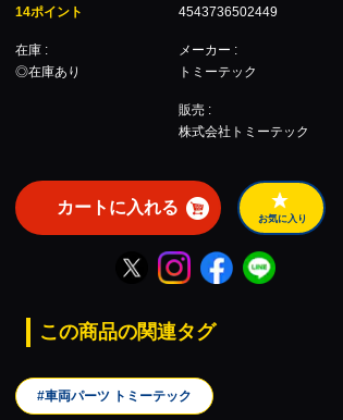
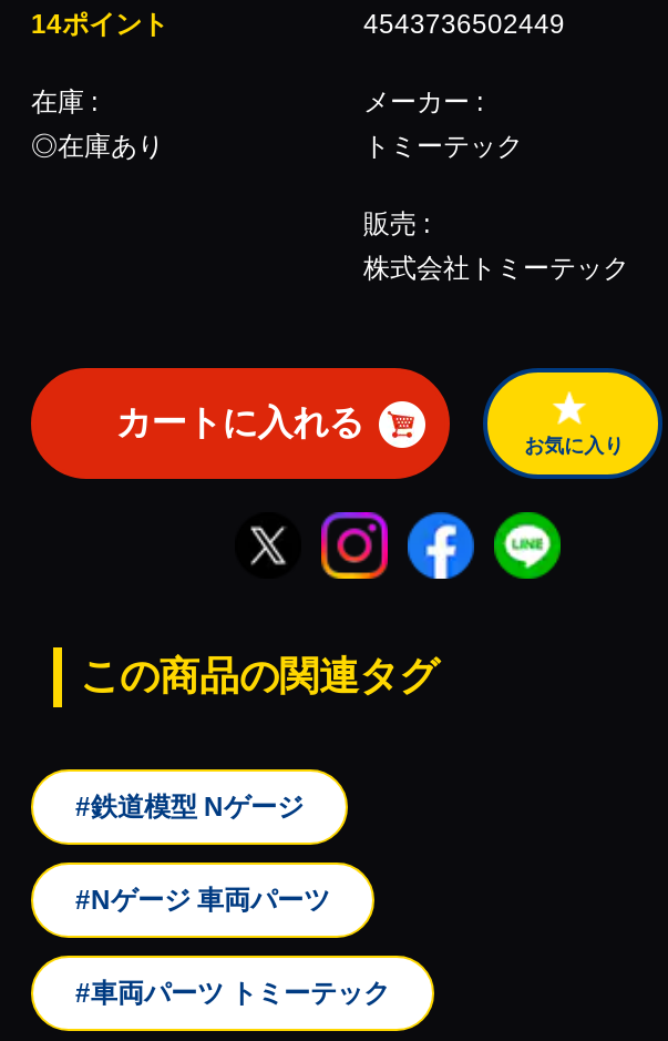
none -> [75,792,330,916] #鉄道模型 Nゲージ | #Nゲージ 車両パーツ

